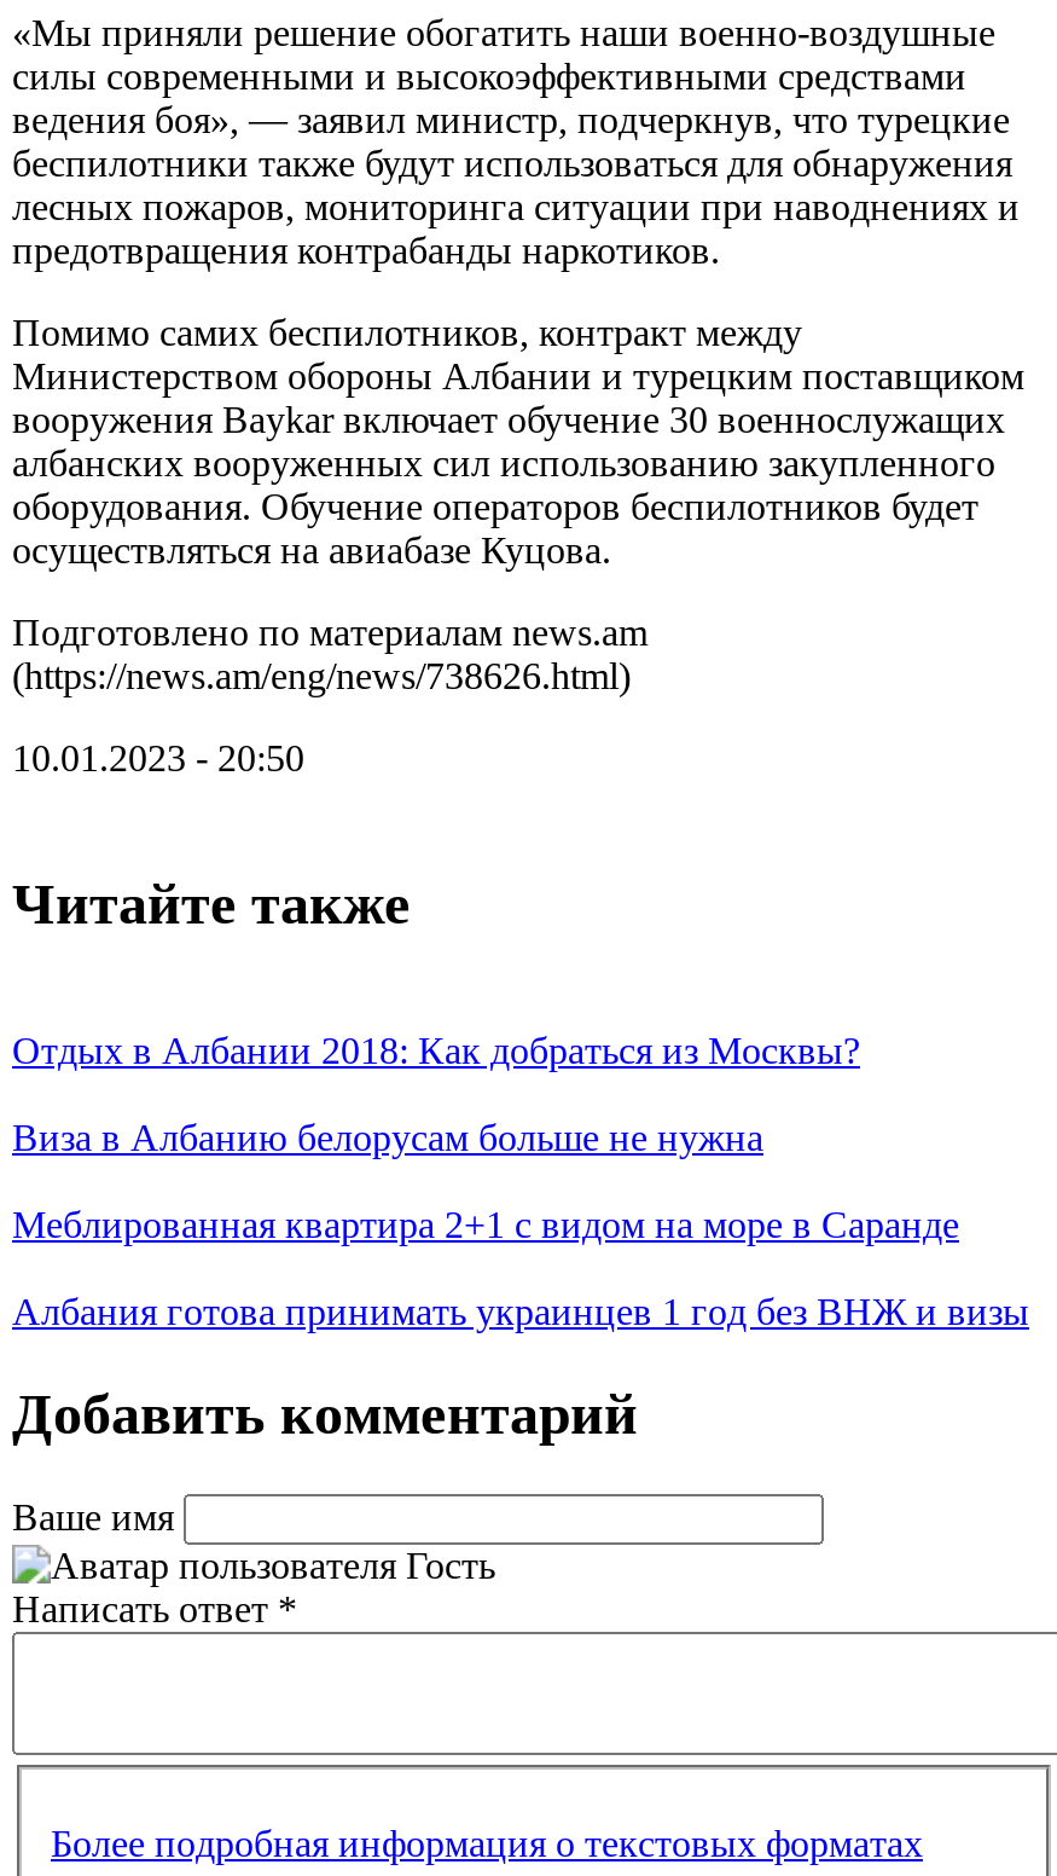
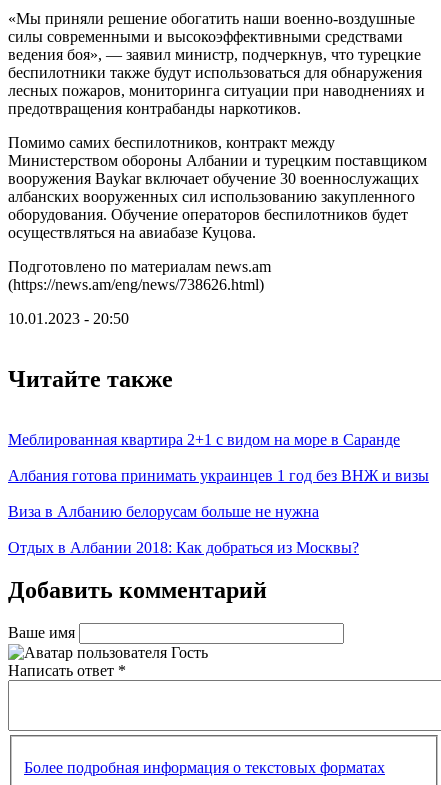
moved [12,1029,860,1157] -> [8,503,359,556]: Виза в Албанию белорусам больше не нужна | Отдых в Албании 2018: Как добраться из Москвы?
moved [12,1203,1029,1331] -> [8,431,429,484]: Меблированная квартира 2+1 с видом на море в Саранде | Албания готова принимать украинцев 1 год без ВНЖ и визы

